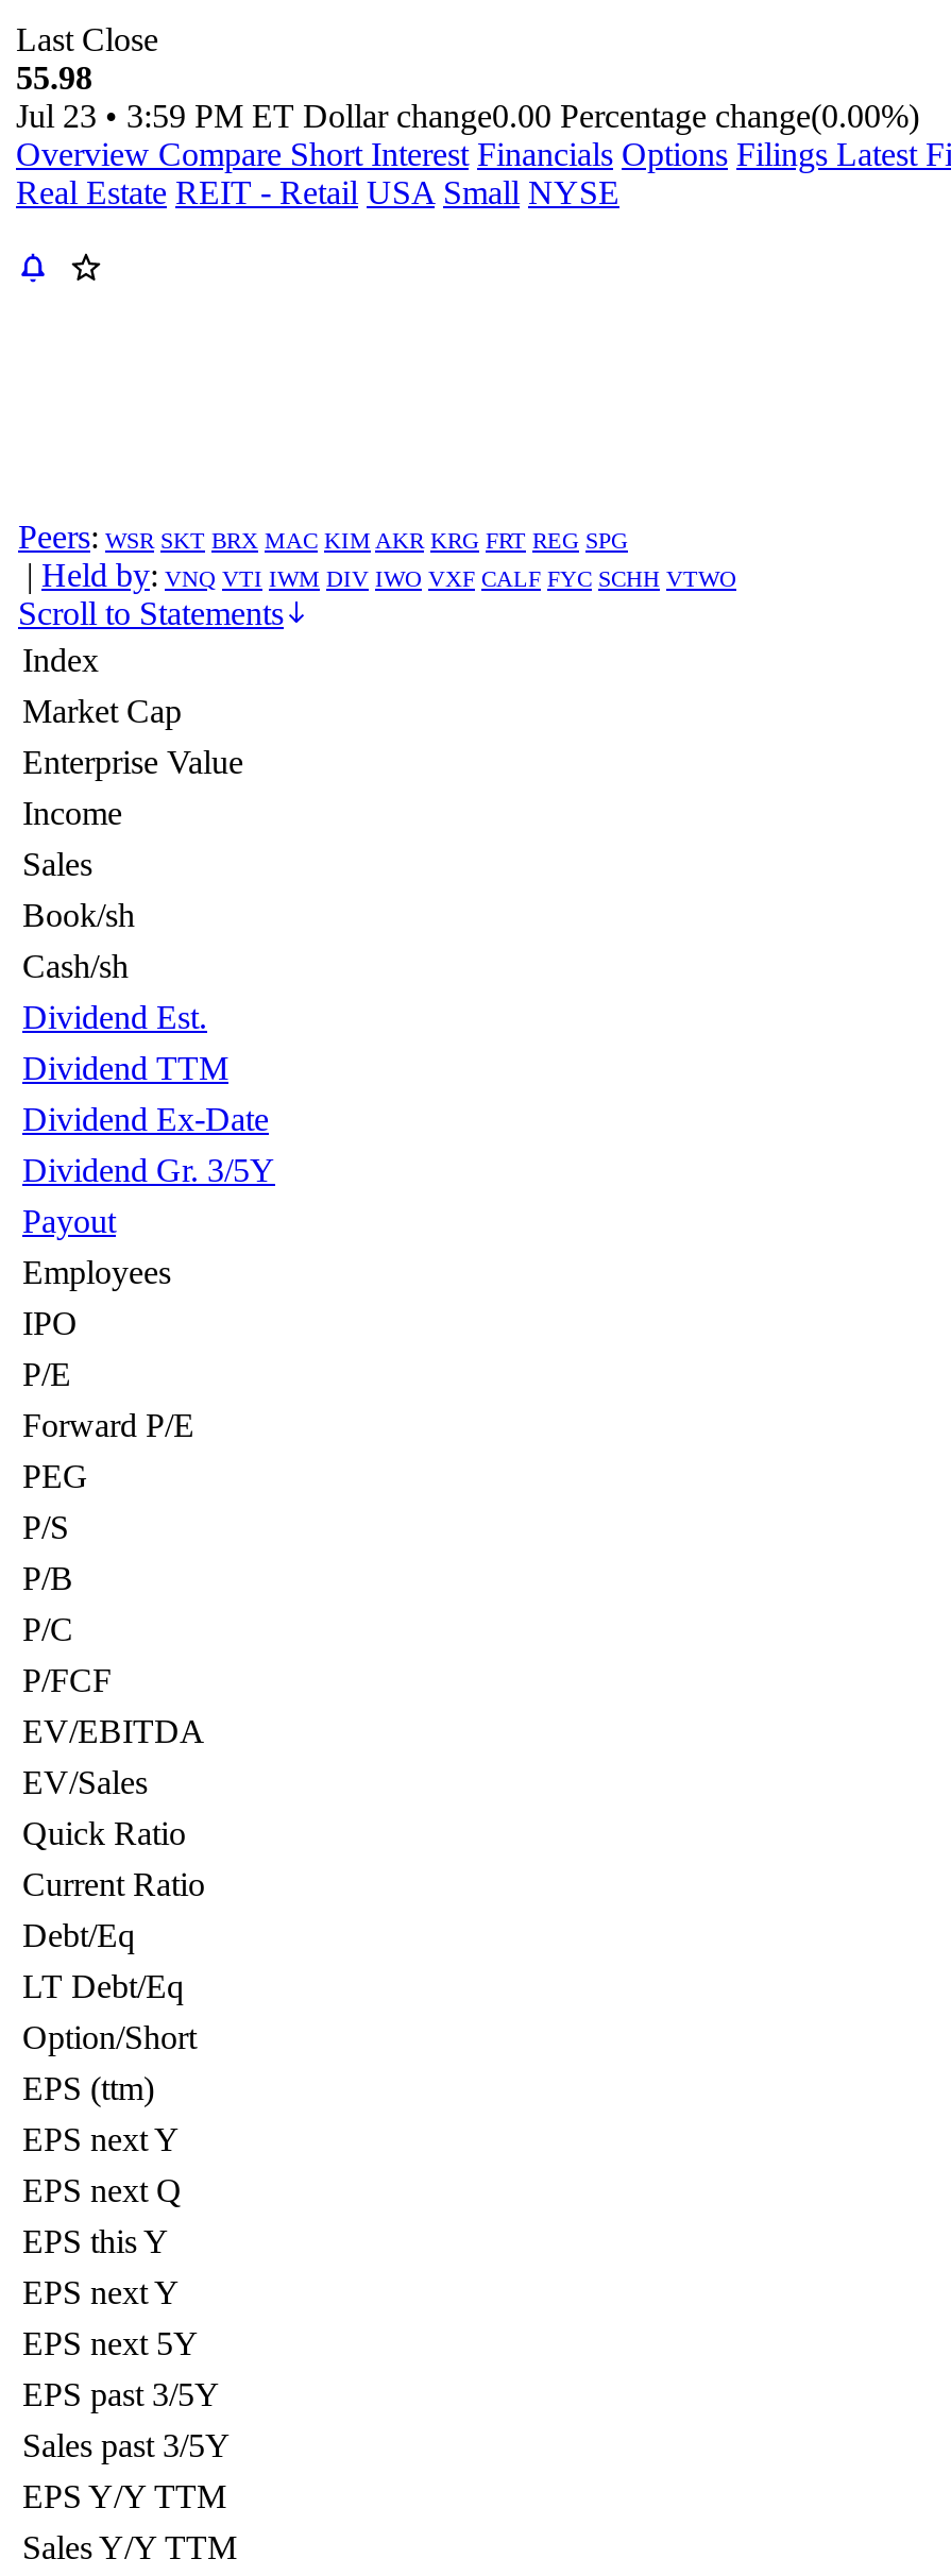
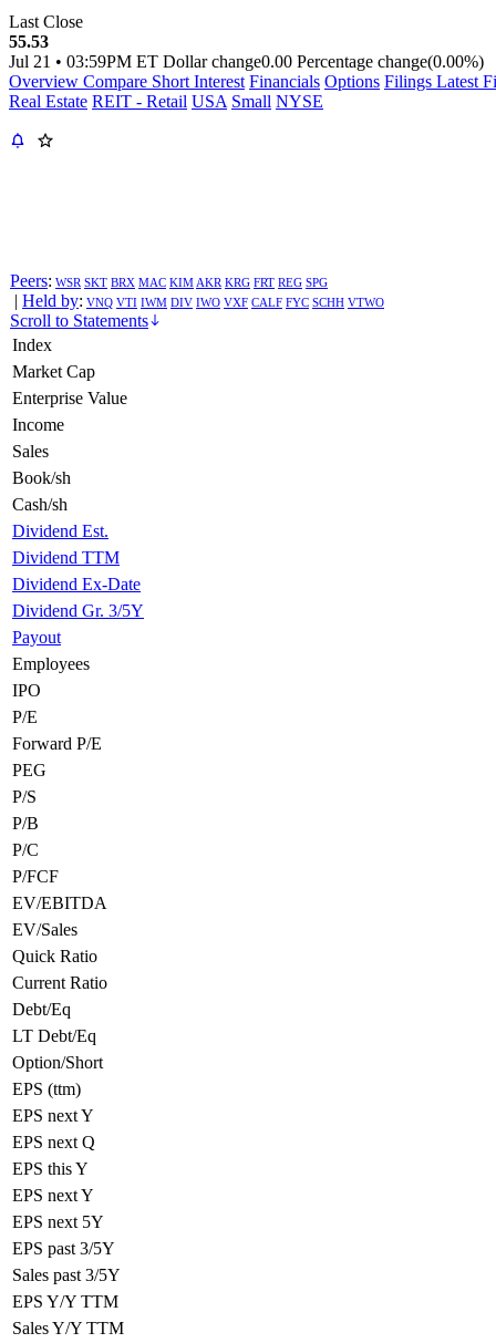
[16,59,919,133] 55.98 | Jul 23 • 3:59 PM ET Dollar change0.00 Percentage change(0.00%) -> [9,32,484,71] 55.53 | Jul 21 • 03:59PM ET Dollar change0.00 Percentage change(0.00%)

